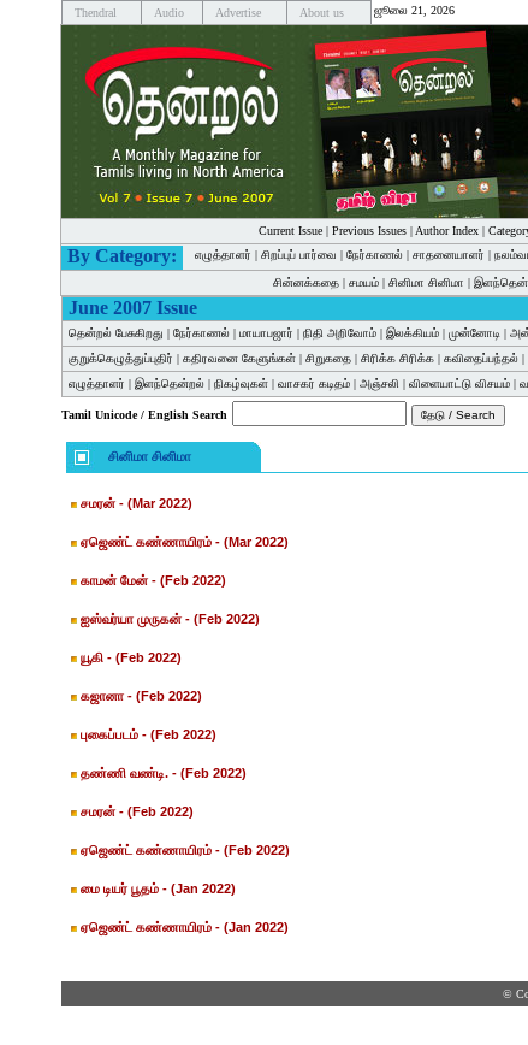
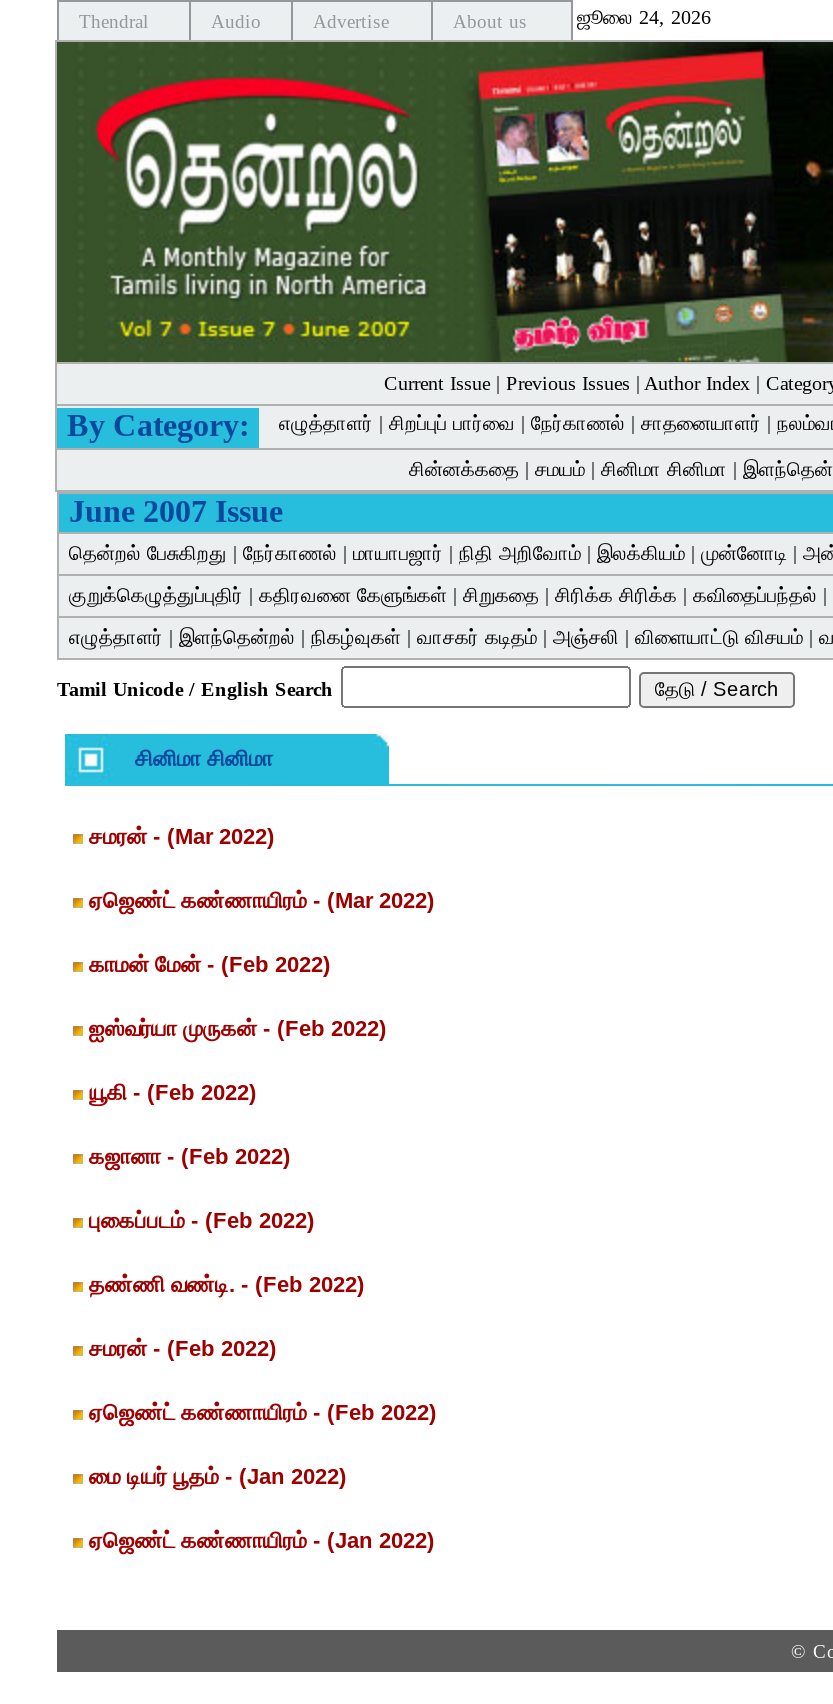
[374,4,455,17] ஜூலை 21, 2026 -> [577,6,711,28] ஜூலை 24, 2026

